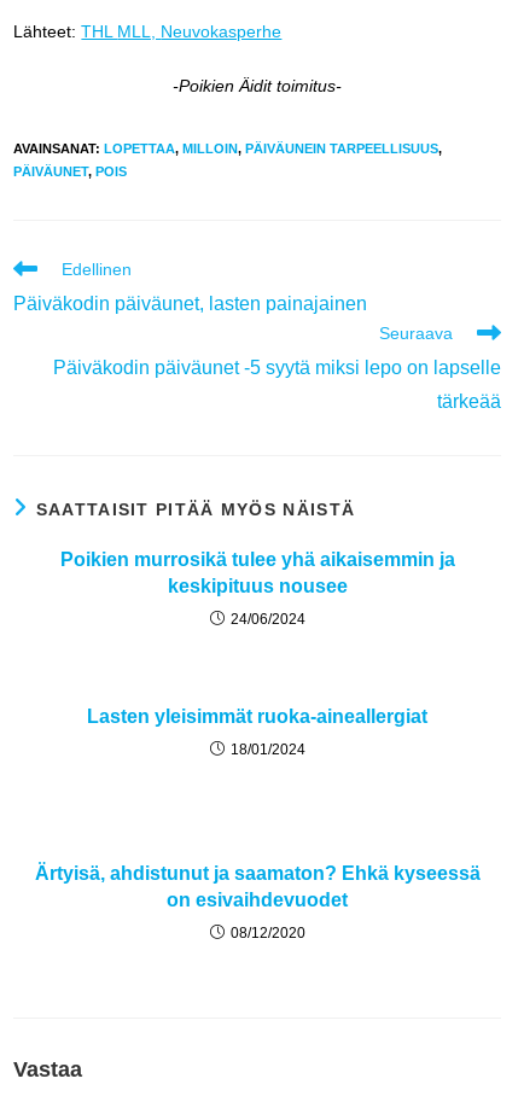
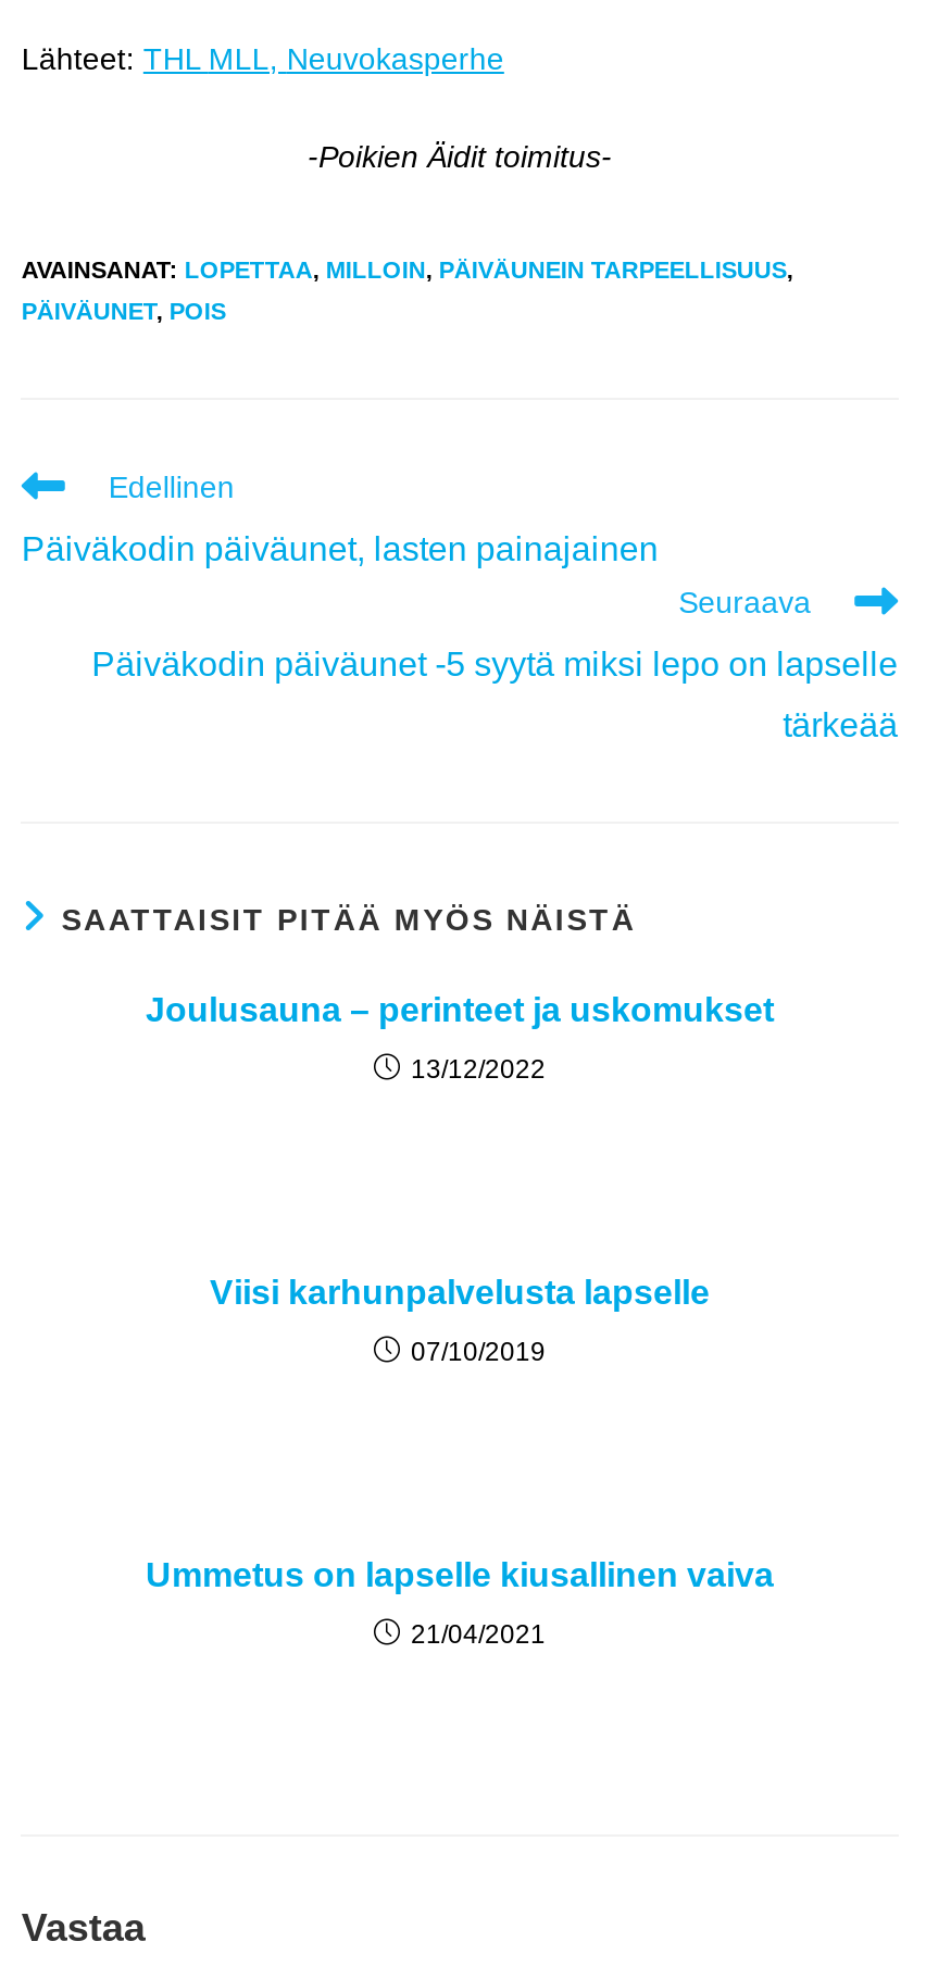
[60,549,455,596] Poikien murrosikä tulee yhä aikaisemmin ja | keskipituus nousee -> [146,991,774,1028] Joulusauna – perinteet ja uskomukset
[230,611,305,627] 24/06/2024 -> [411,1054,546,1084] 13/12/2022
[87,706,427,726] Lasten yleisimmät ruoka-aineallergiat -> [210,1273,710,1310] Viisi karhunpalvelusta lapselle
[230,741,305,758] 18/01/2024 -> [411,1336,546,1367] 07/10/2019
[34,863,480,910] Ärtyisä, ahdistunut ja saamaton? Ehkä kyseessä | on esivaihdevuodet -> [146,1556,774,1593] Ummetus on lapselle kiusallinen vaiva
[230,924,305,941] 08/12/2020 -> [411,1619,546,1649] 21/04/2021

